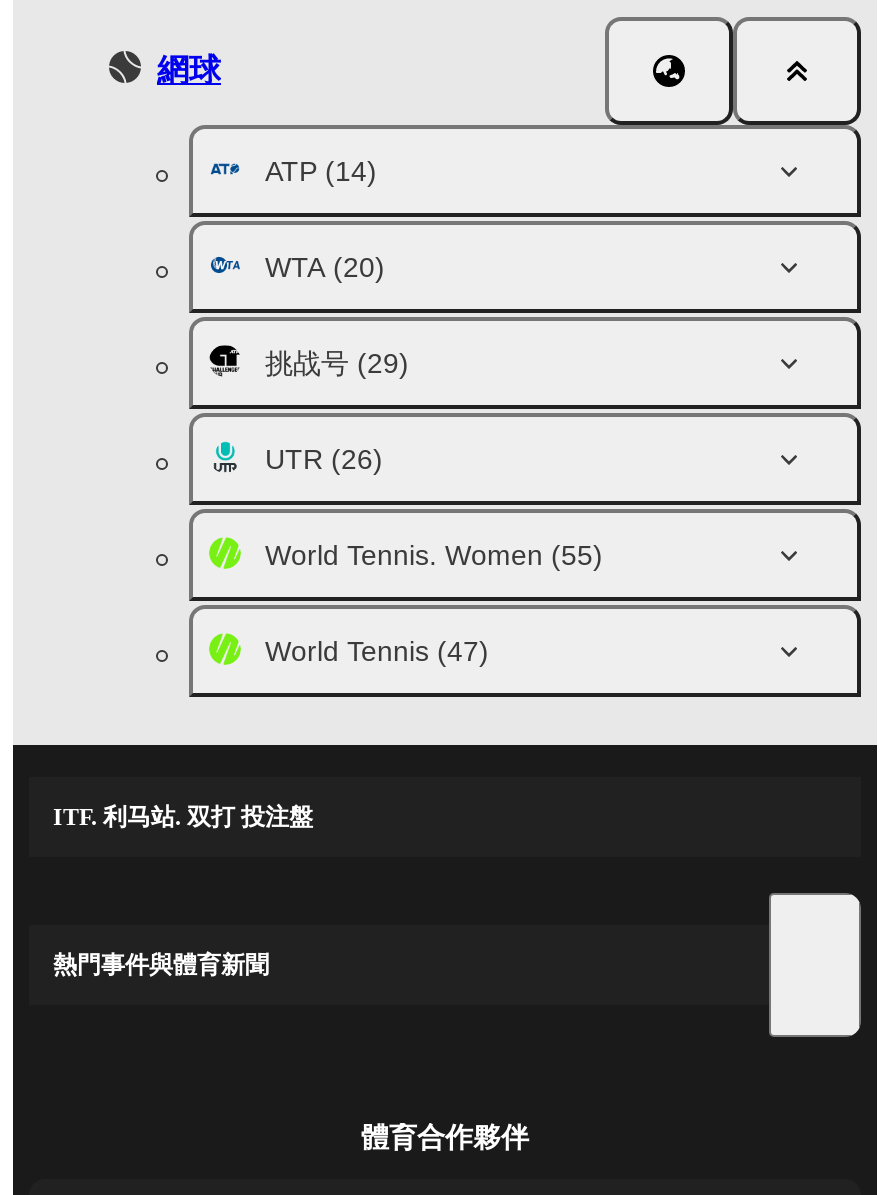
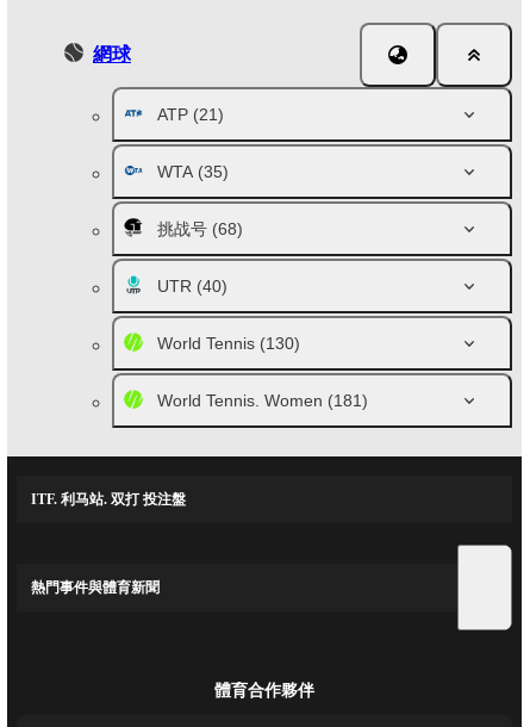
[265,155,377,187] ATP (14) -> [157,105,224,124] ATP (21)
[265,251,385,283] WTA (20) -> [157,162,229,181] WTA (35)
[265,347,409,379] 挑战号(29) -> [157,219,243,238] 挑战号(68)
[265,443,383,475] UTR (26) -> [157,276,227,296] UTR (40)
[265,539,603,571] World Tennis. Women (55) -> [157,334,300,353] World Tennis (130)
[265,635,489,667] World Tennis (47) -> [157,391,368,410] World Tennis. Women (181)

